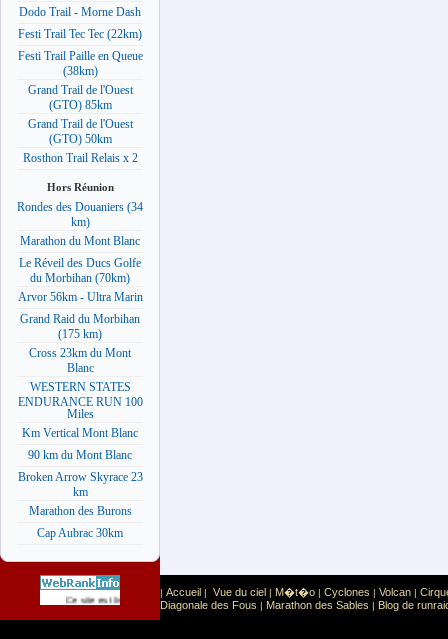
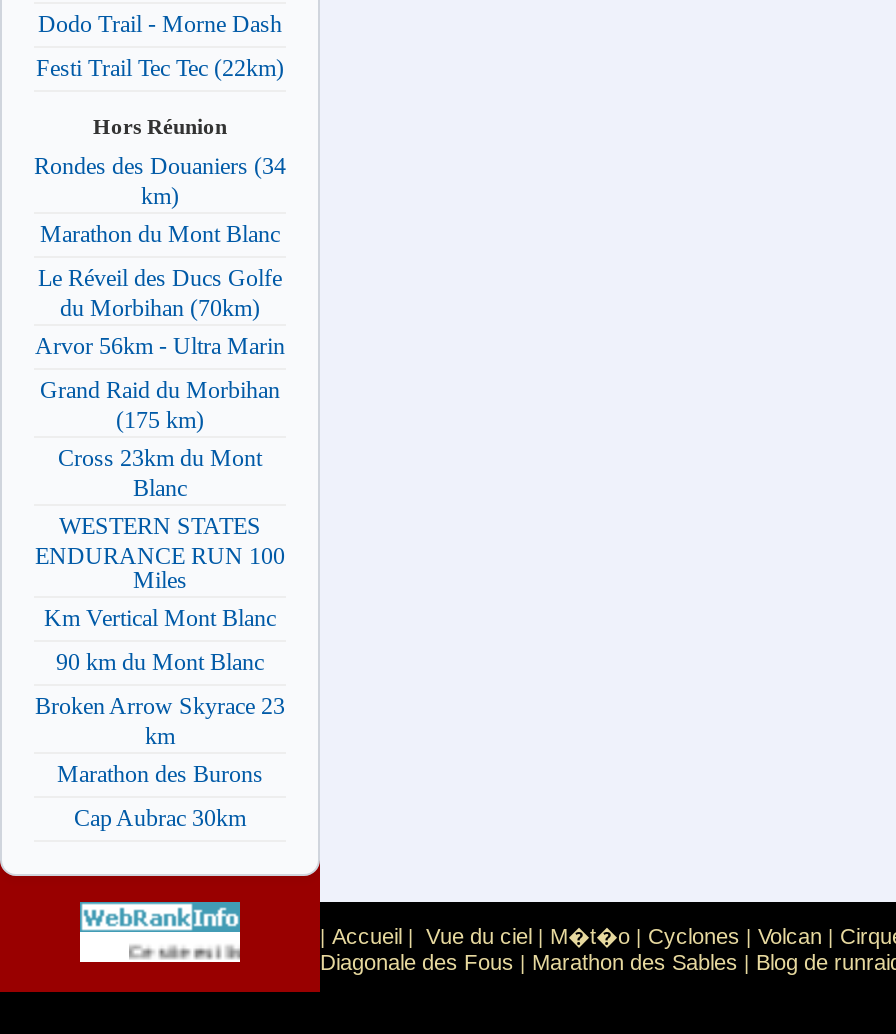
[17,49,142,165] Festi Trail Paille en Queue | (38km) | Grand Trail de l'Ouest | (GTO) 85km | Grand Trail de l'Ouest | (GTO) 50km | Rosthon Trail Relais x 2 -> none

